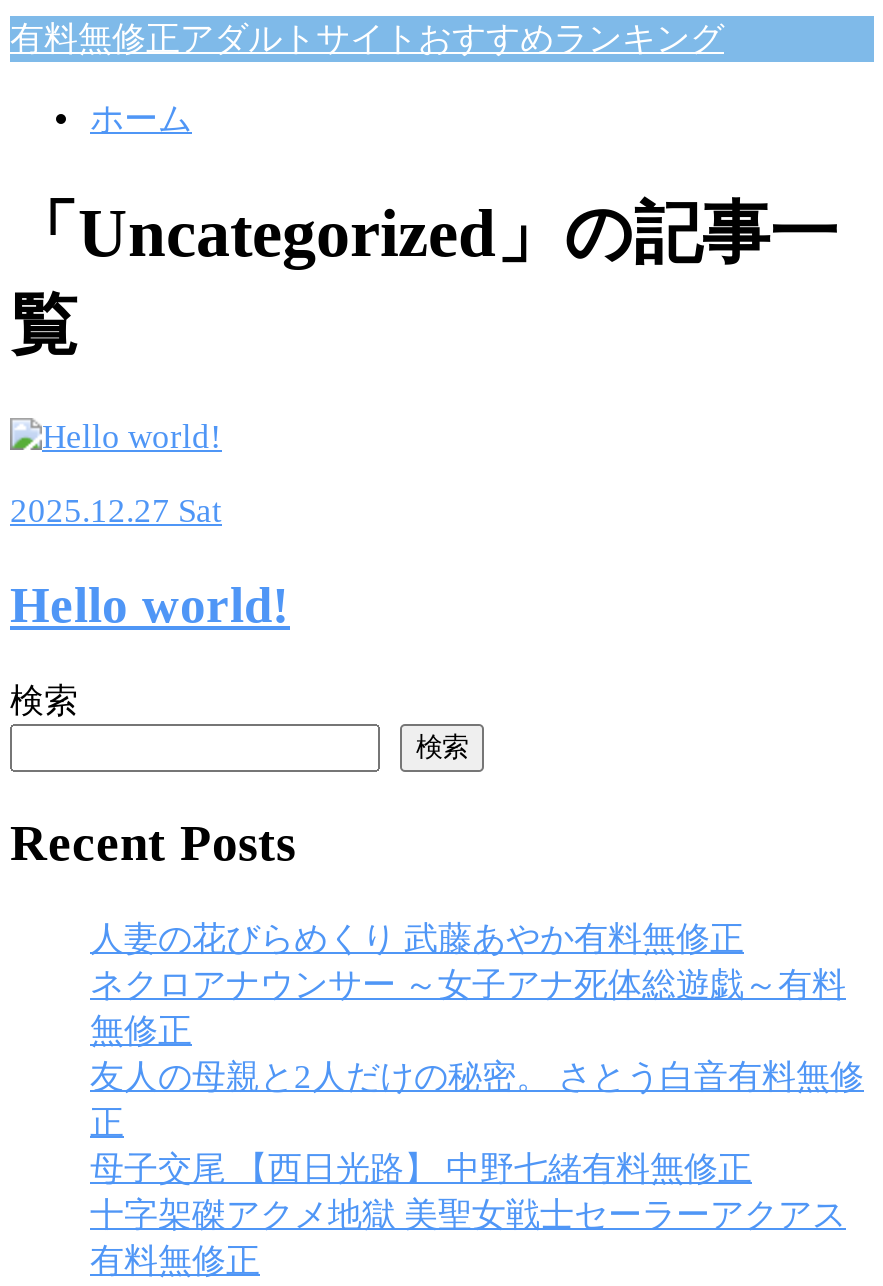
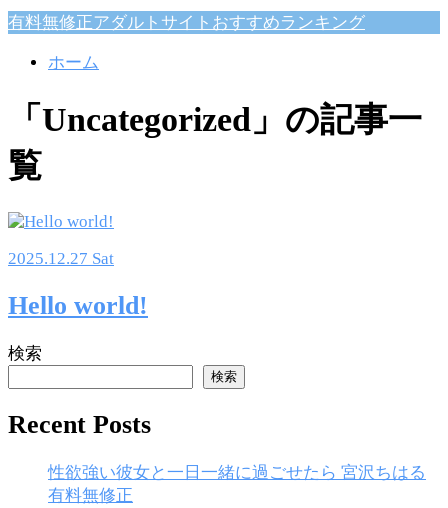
[90,921,864,1235] 人妻の花びらめくり 武藤あやか有料無修正 | ネクロアナウンサー ～女子アナ死体総遊戯～有料 | 無修正 | 友人の母親と2人だけの秘密。 さとう白音有料無修 | 正 | 母子交尾 【西日光路】 中野七緒有料無修正 | 十字架磔アクメ地獄 美聖女戦士セーラーアクアス -> [48,463,426,482] 性欲強い彼女と一日一緒に過ごせたら 宮沢ちはる

